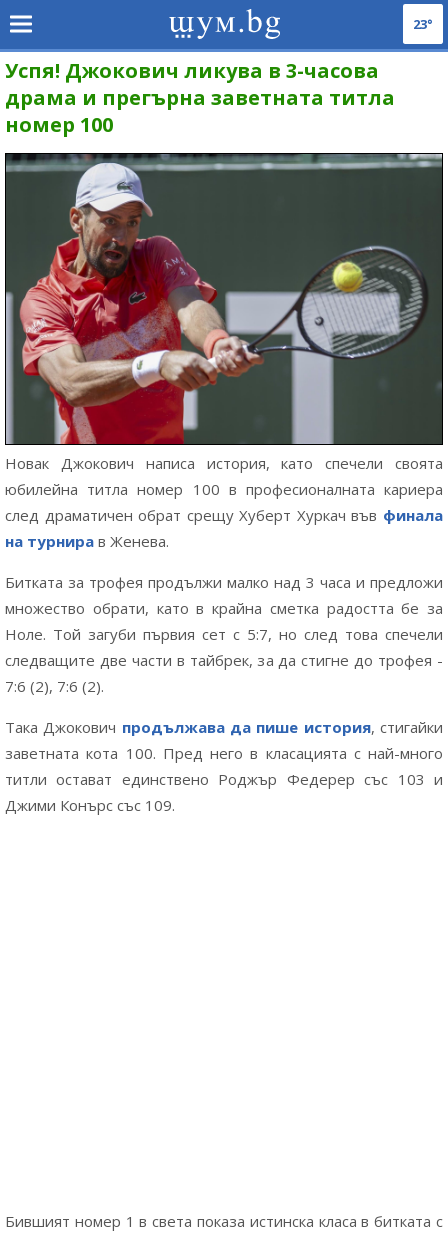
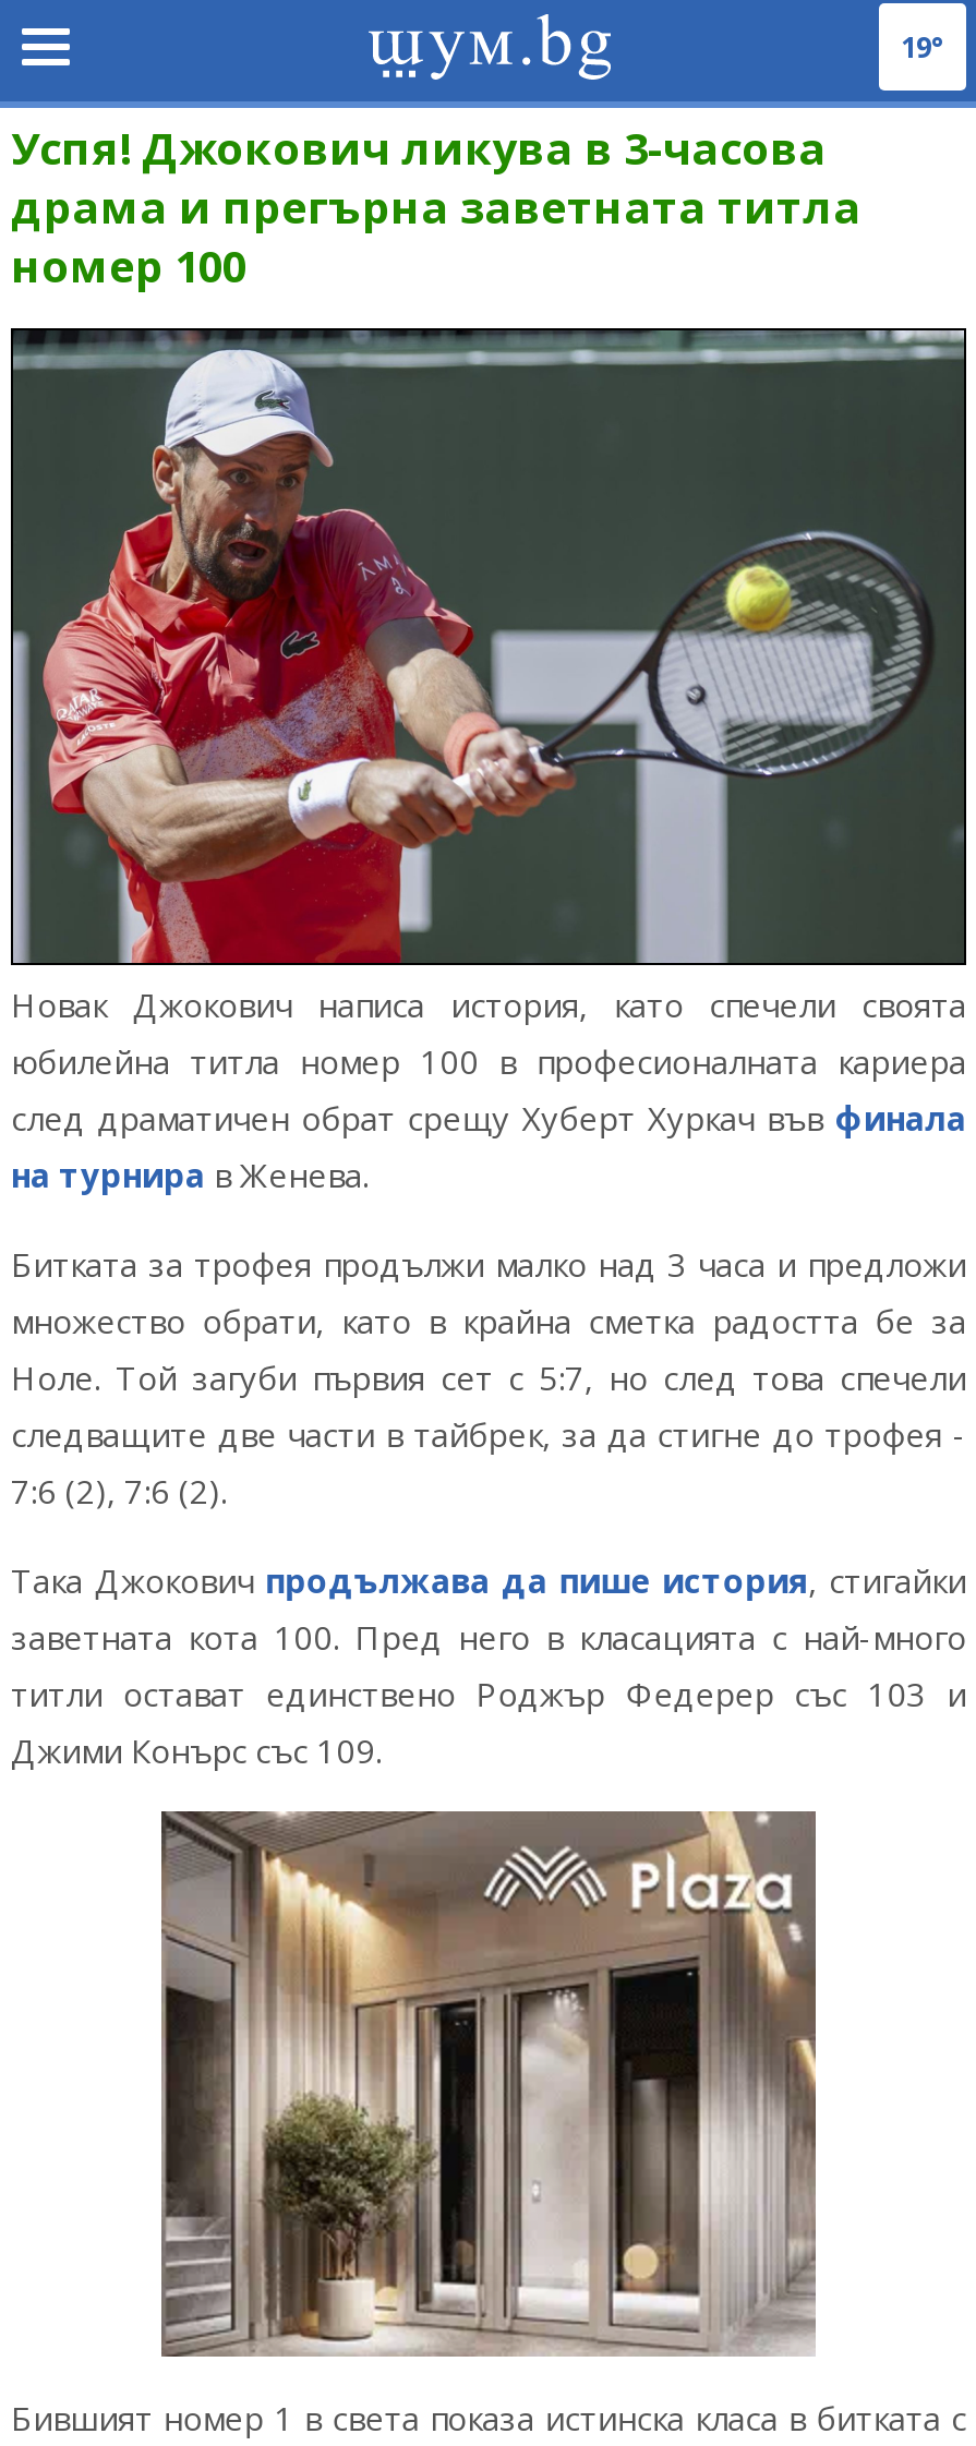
[413,15,433,33] 23° -> [901,27,944,67] 19°
none -> [159,1809,818,2359] [image]

